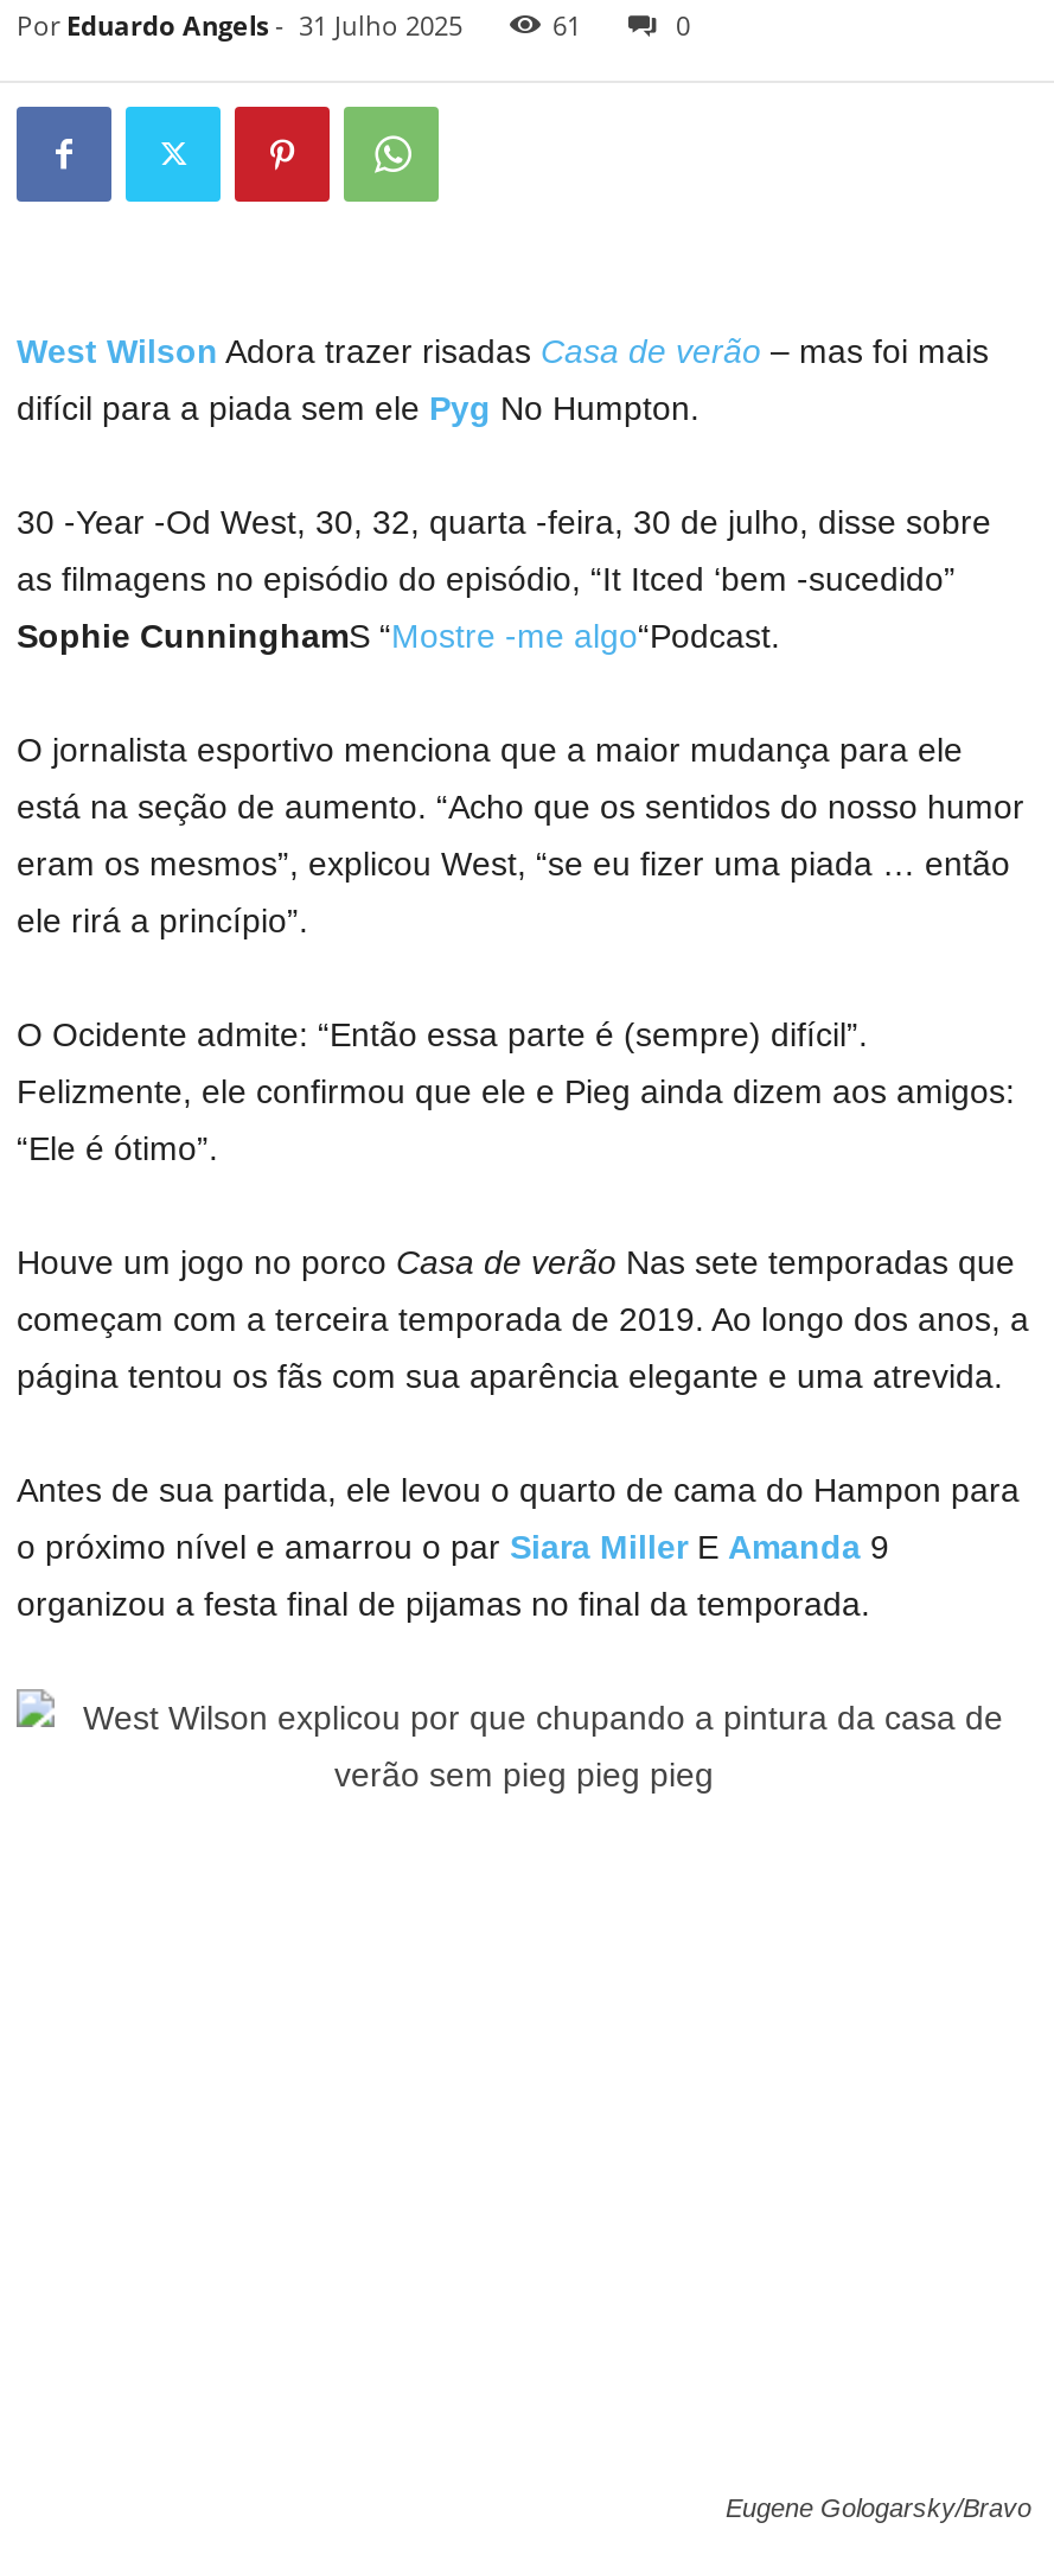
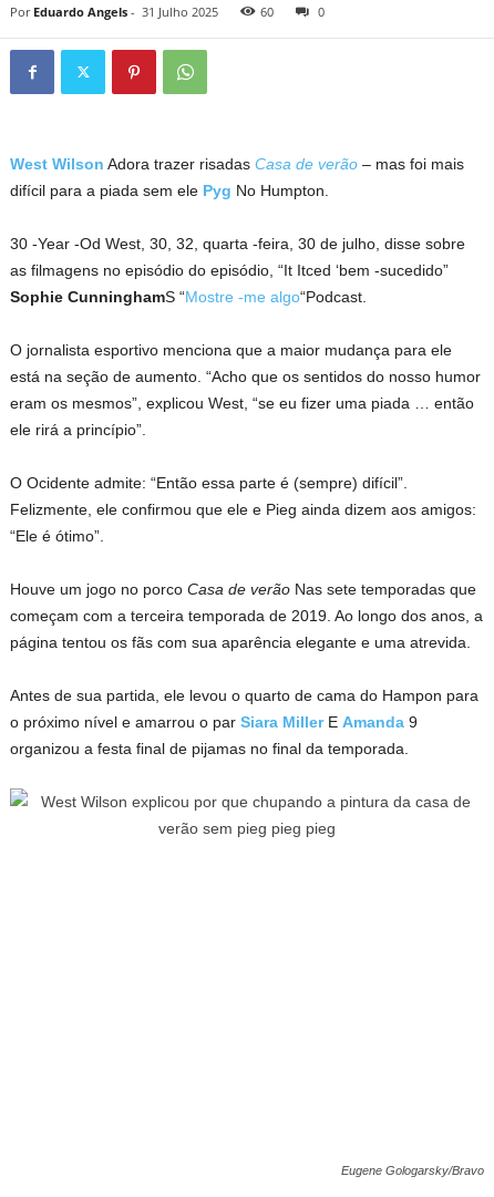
[552,7,581,43] 61 -> [260,3,274,20] 60

